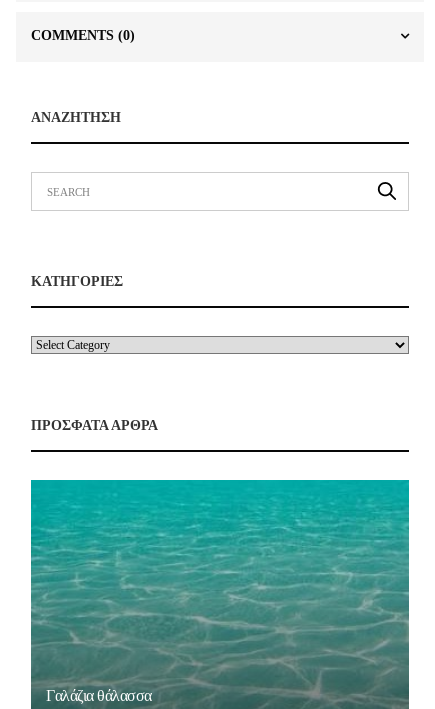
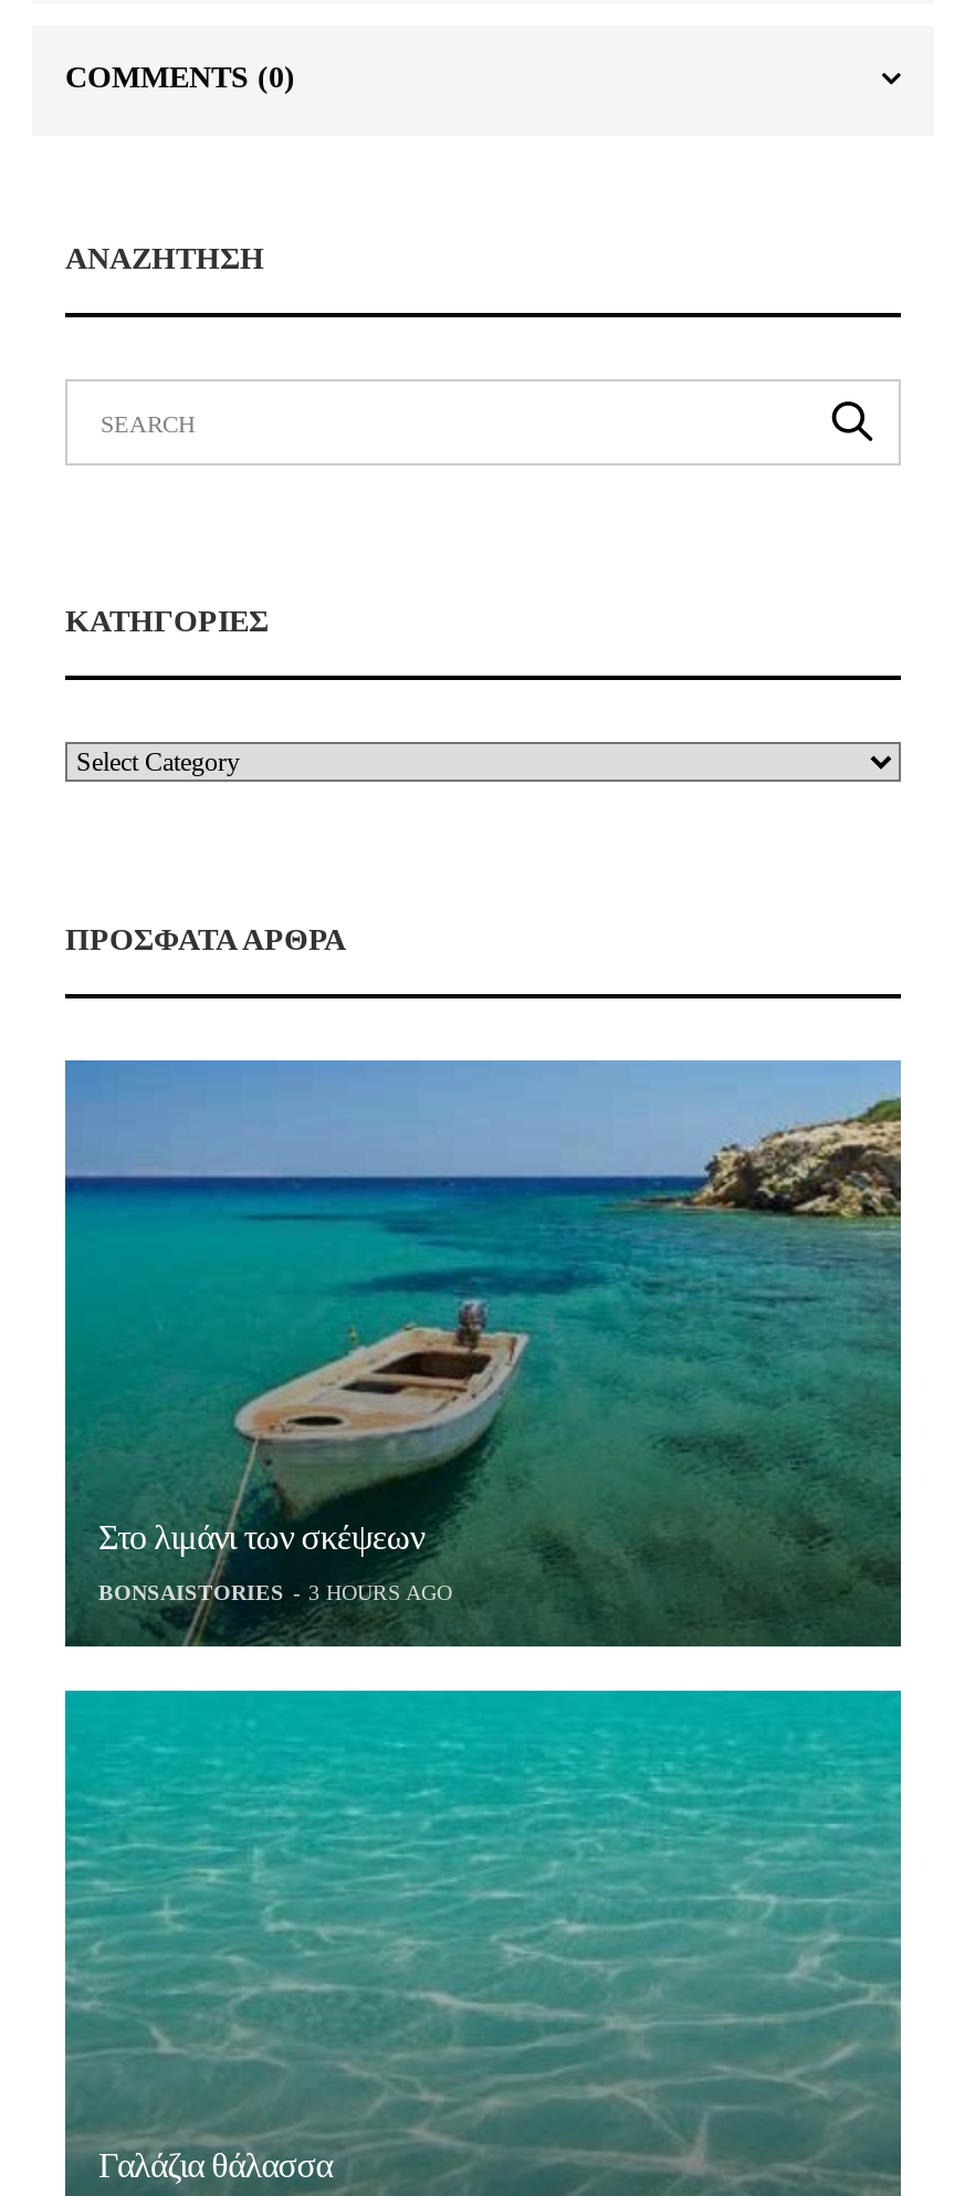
none -> [65,1060,903,1649] [image] | Στο λιμάνι των σκέψεων | BONSAISTORIES | 3 HOURS AGO

